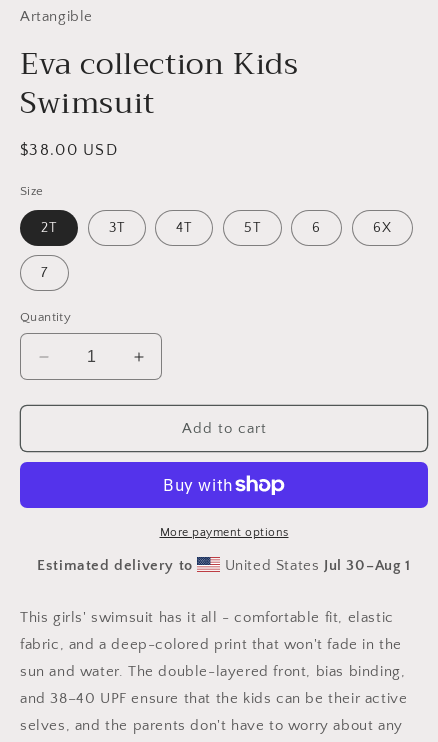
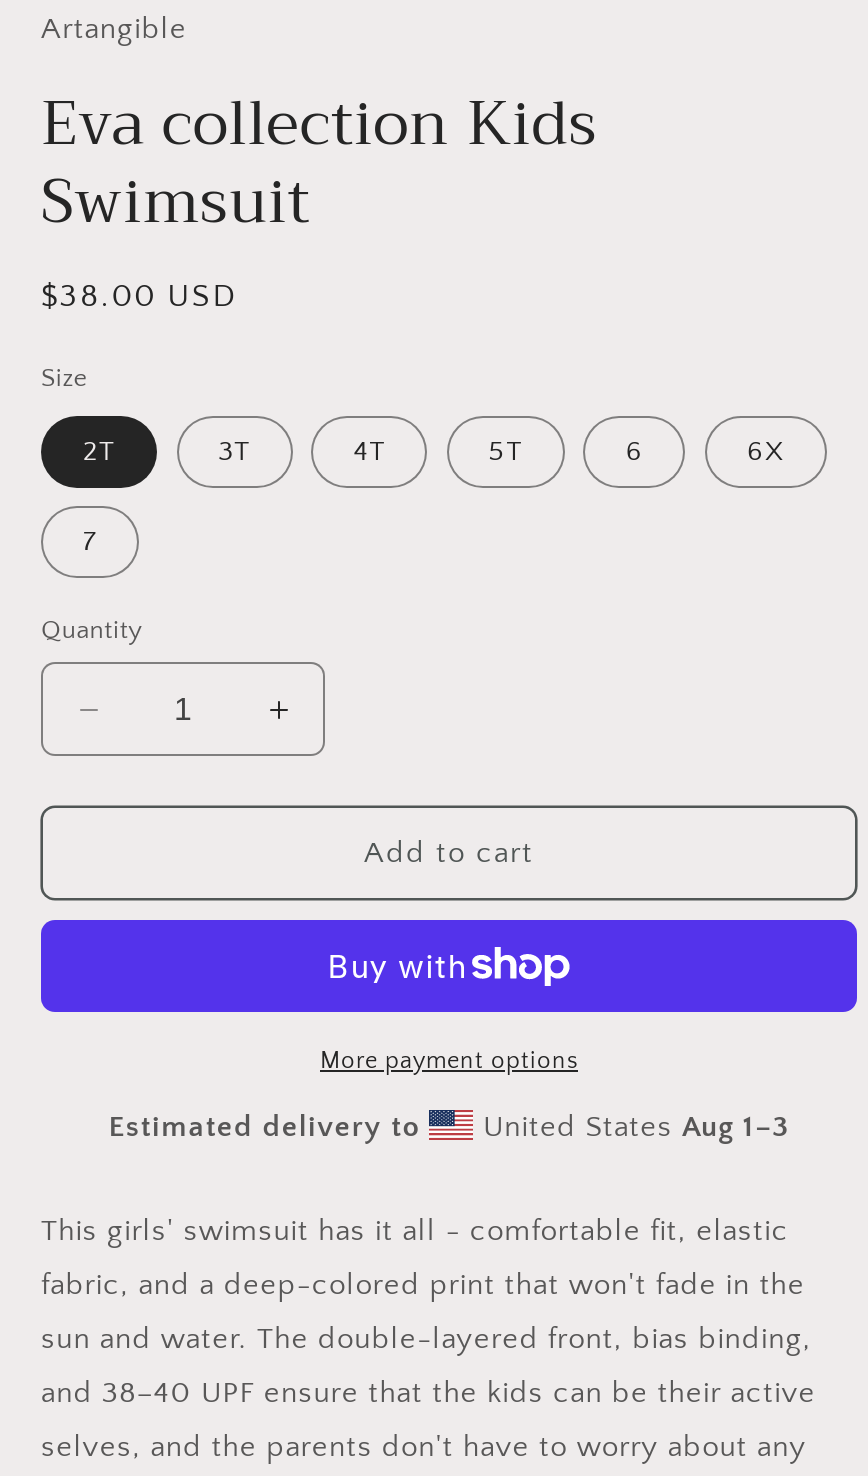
[220,557,411,574] United States Jul 30–Aug 1 -> [474,1110,790,1144] United States Aug 1–3

